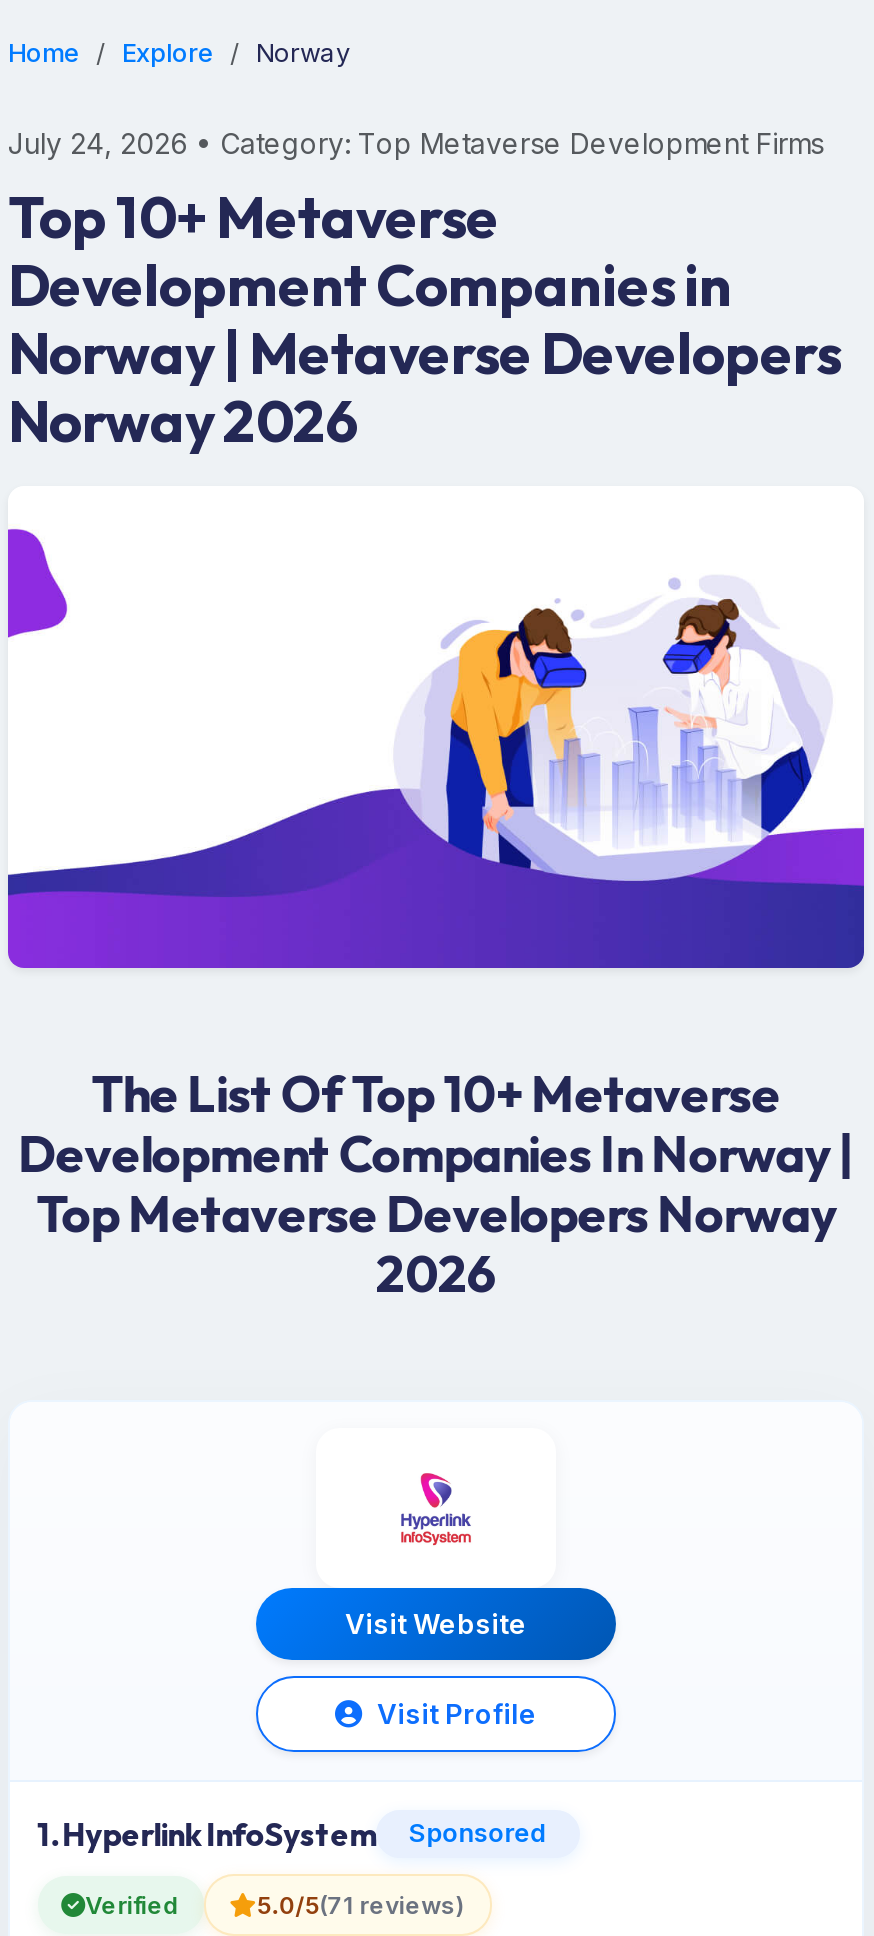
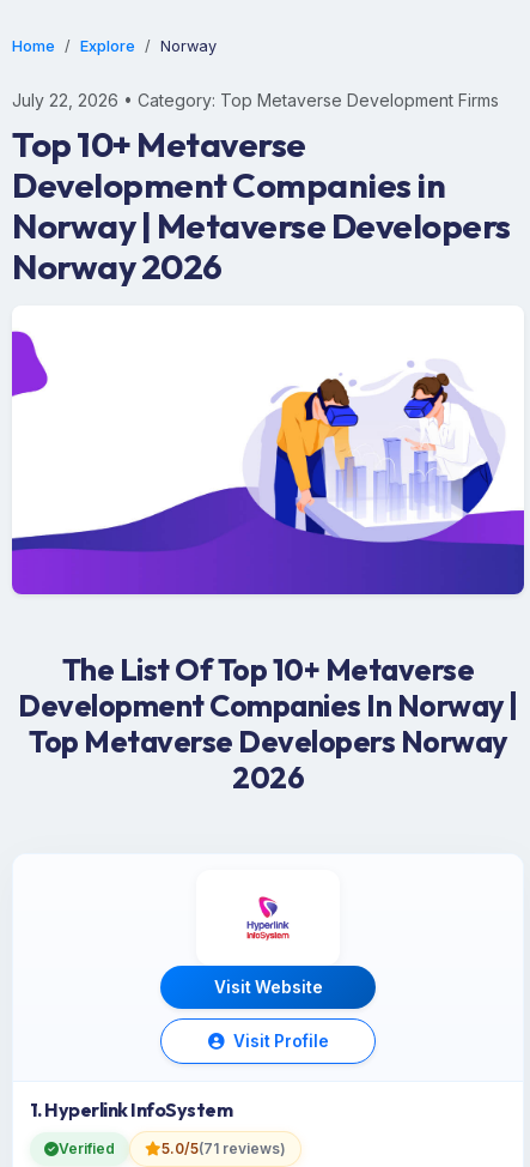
[8,126,824,160] July 24, 2026 • Category: Top Metaverse Development Firms -> [12,90,499,110] July 22, 2026 • Category: Top Metaverse Development Firms
[408,1818,548,1848] Sponsored -> none

